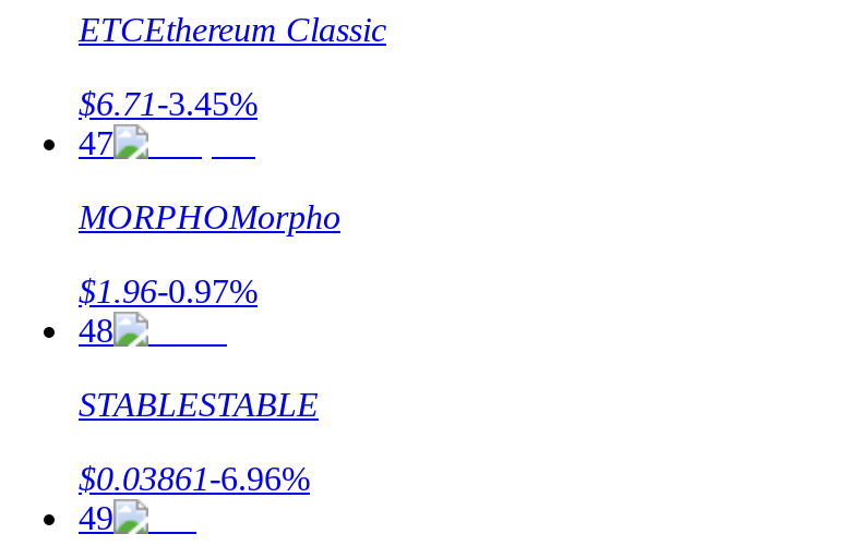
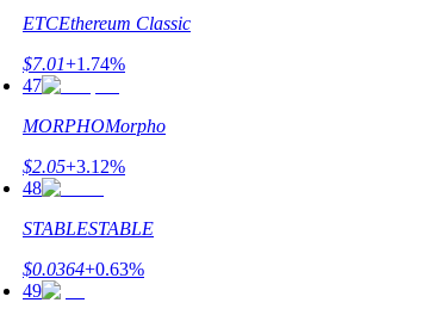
[79,84,258,121] $6.71-3.45% -> [23,53,125,73] $7.01 + 1.74%
[79,271,258,308] $1.96-0.97% -> [23,156,125,176] $2.05+3.12%
[79,459,310,496] $0.03861-6.96% -> [23,258,144,279] $0.0364+0.63%

